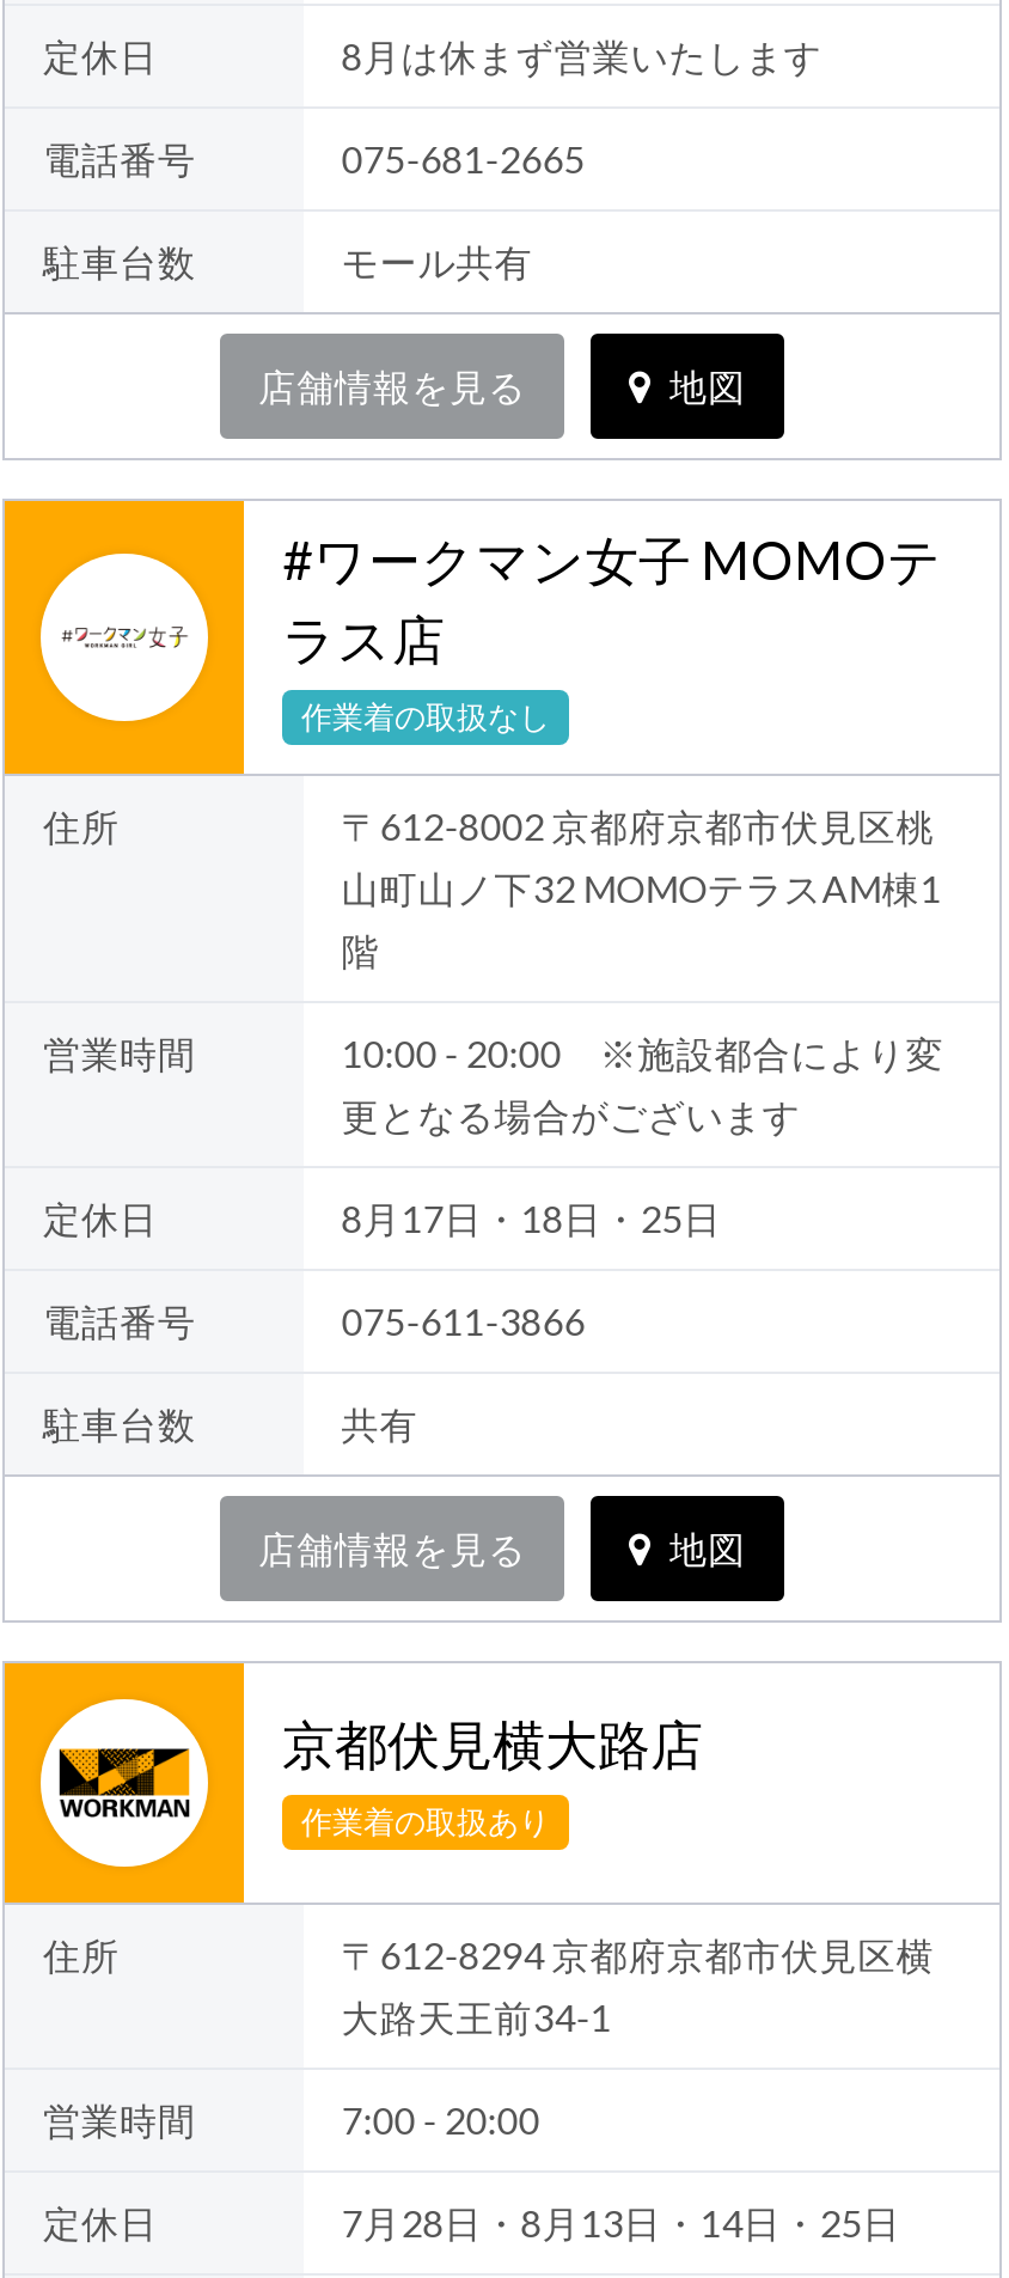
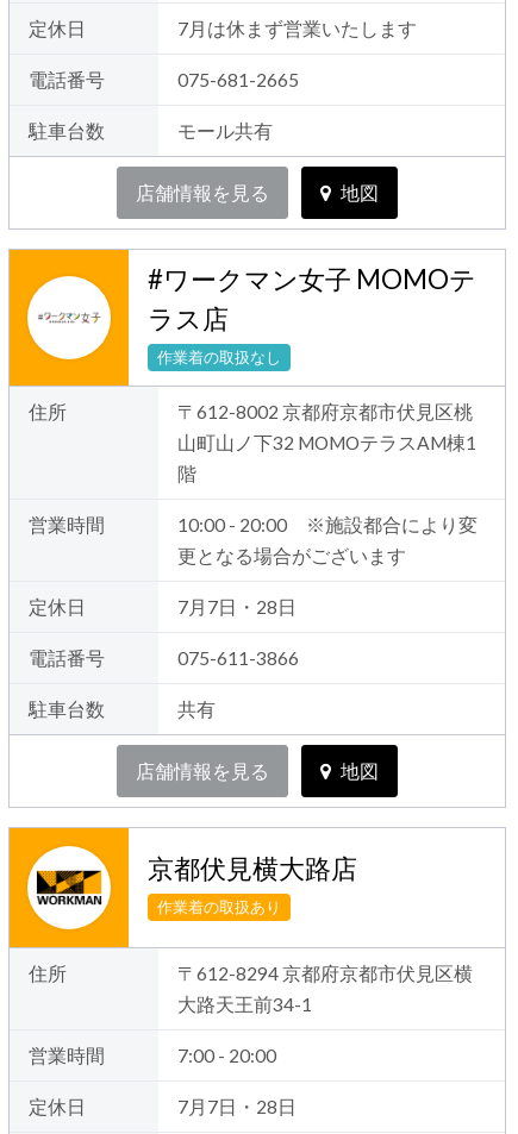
[341,36,822,79] 8月は休まず営業いたします -> [177,18,417,40] 7月は休まず営業いたします
[341,1198,722,1241] 8月17日・18日・25日 -> [177,597,296,618] 7月7日・28日
[341,2202,901,2245] 7月28日・8月13日・14日・25日 -> [177,1096,296,1118] 7月7日・28日

